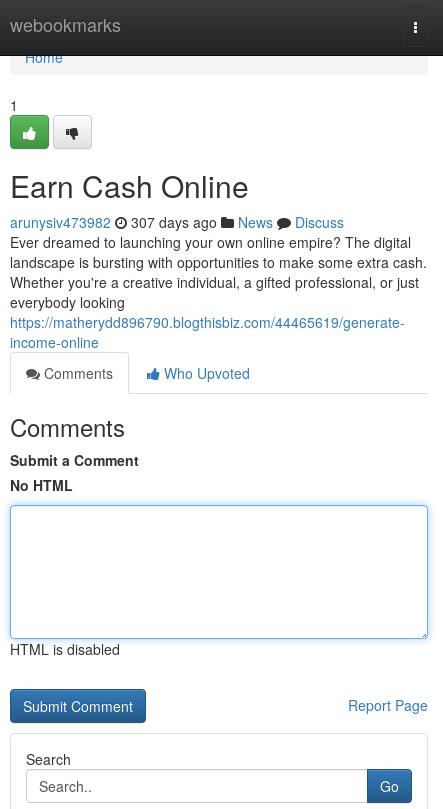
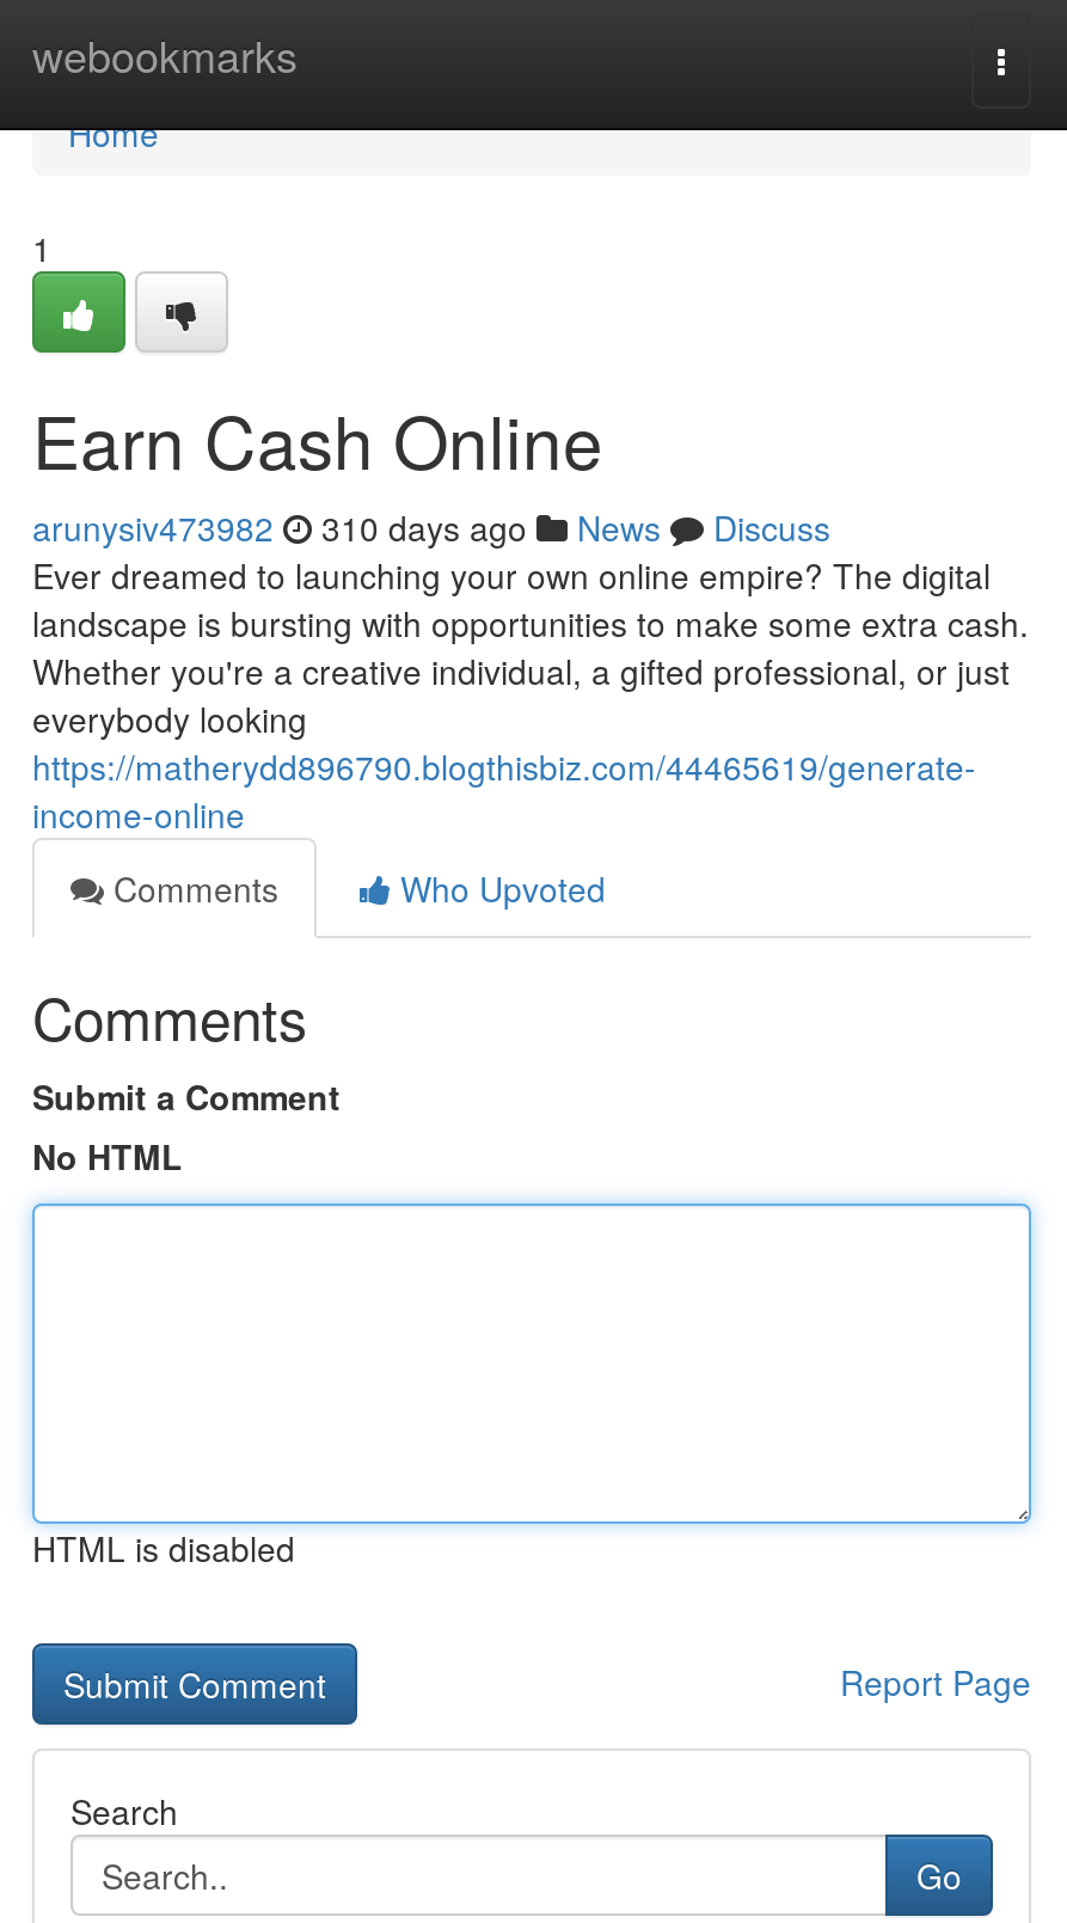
[10,212,344,232] arunysiv473982 307 days ago News Discuss -> [32,503,830,551] arunysiv473982 310 days ago News Discuss

